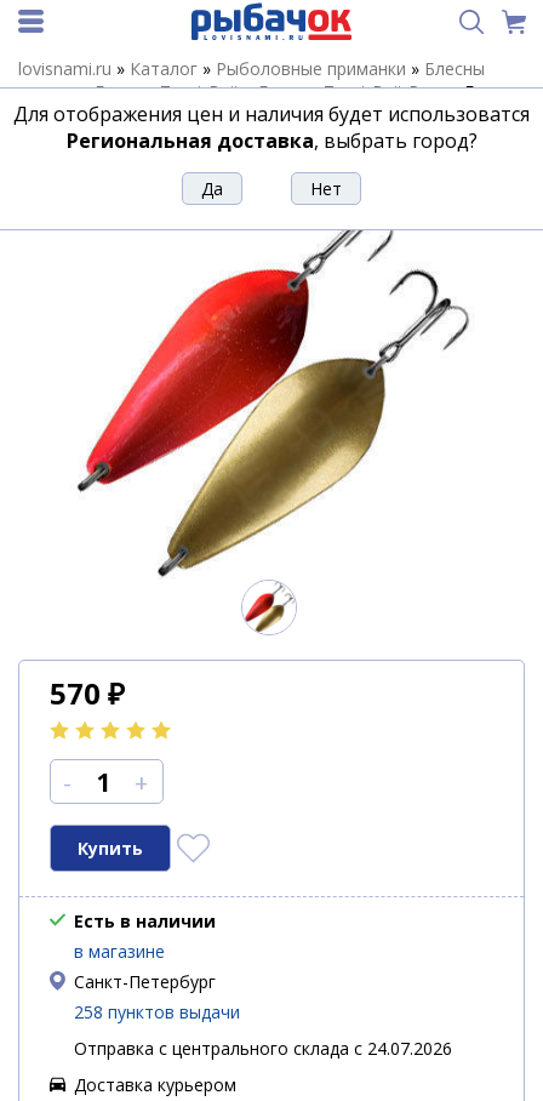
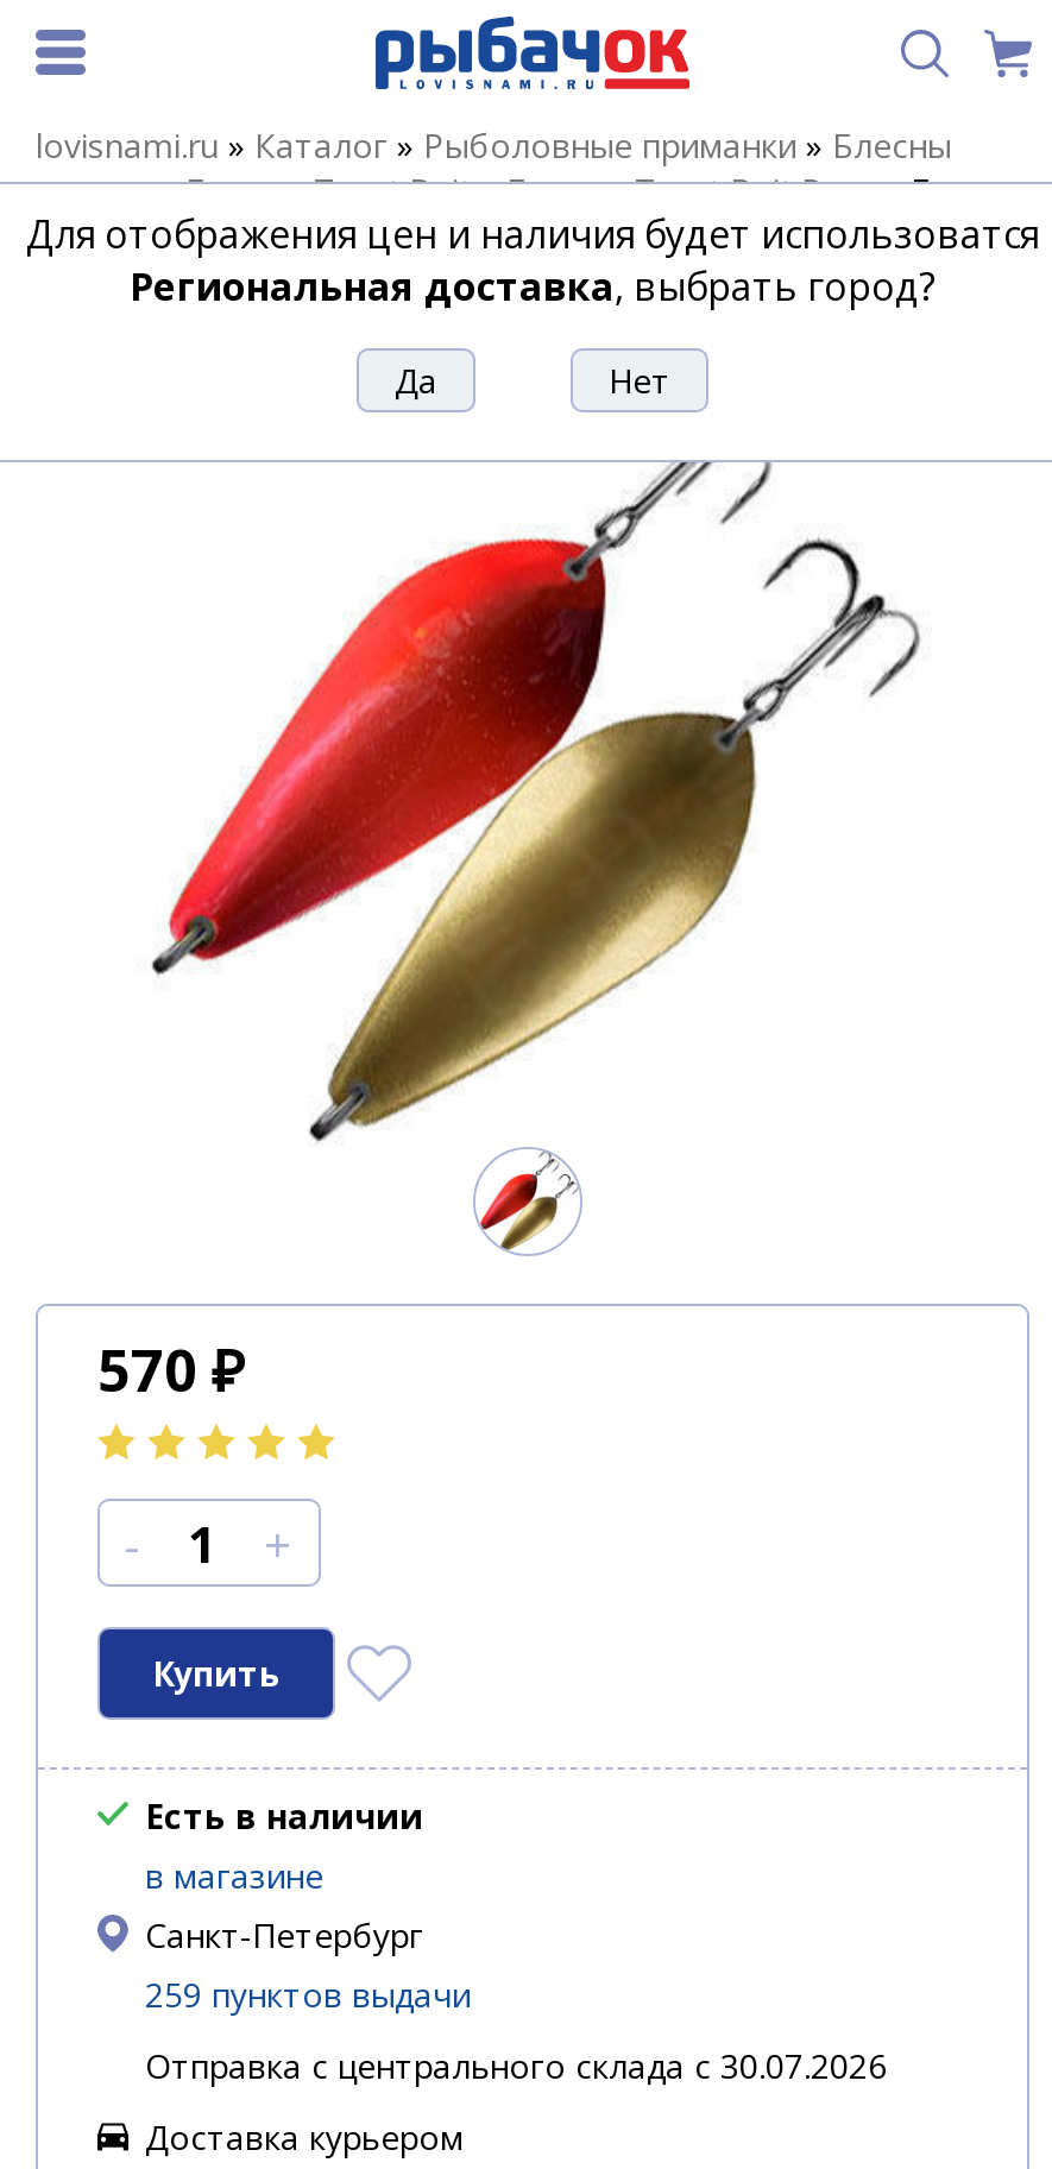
[74,1000,240,1023] 258 пунктов выдачи -> [145,1972,471,2017] 259 пунктов выдачи
[74,1037,452,1060] Отправка с центрального склада с 24.07.2026 -> [145,2043,887,2088] Отправка с центрального склада с 30.07.2026

